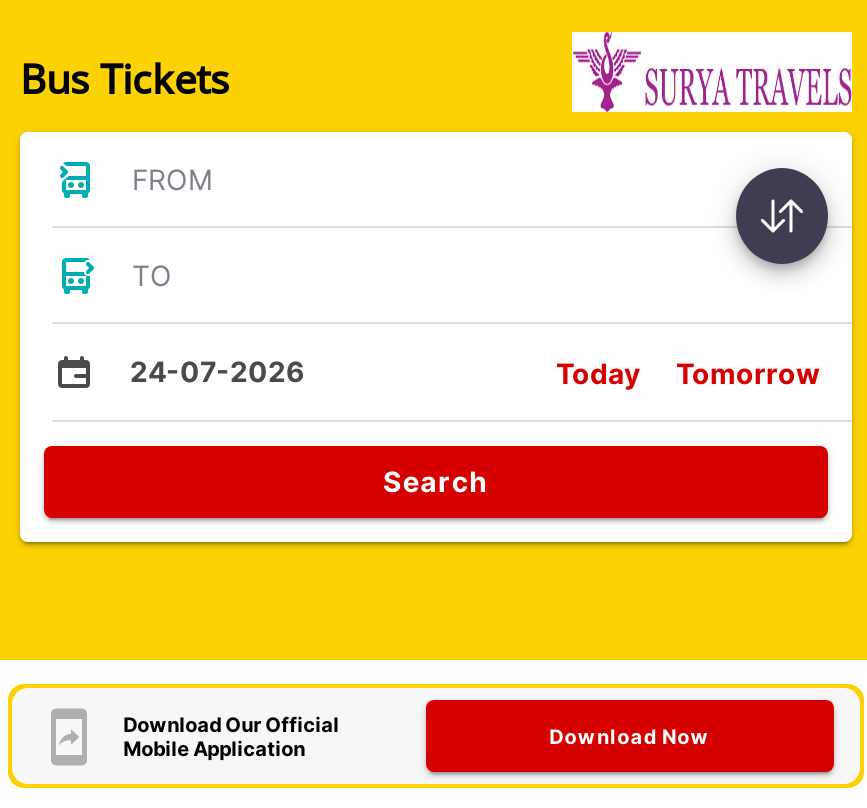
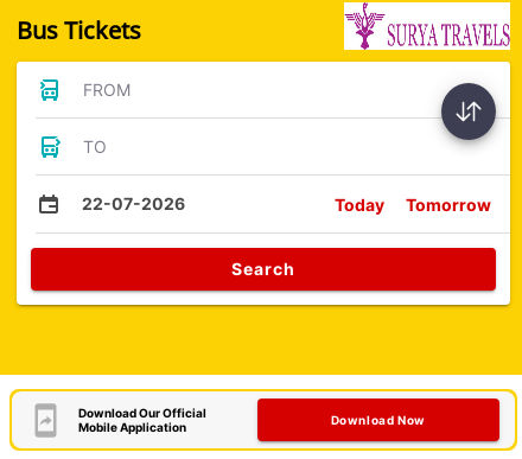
[130,354,304,388] 24-07-2026 -> [82,193,185,213] 22-07-2026

